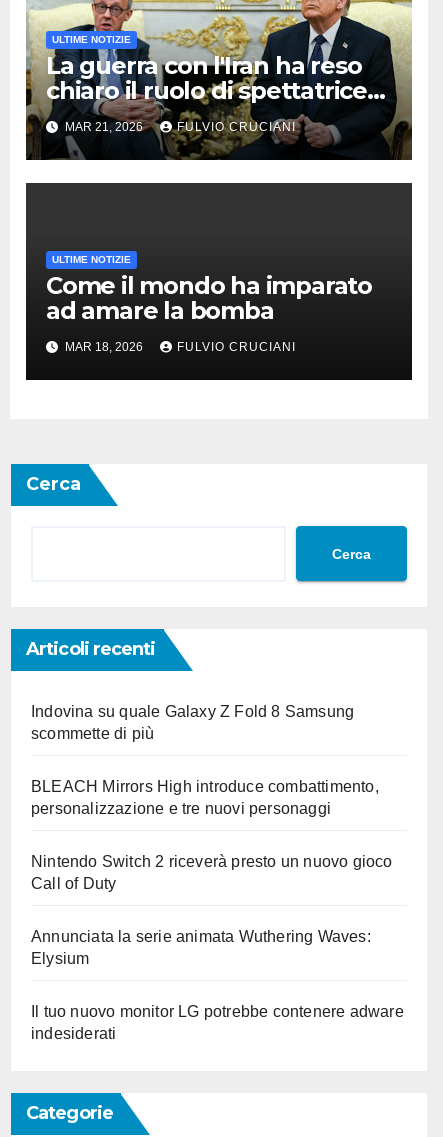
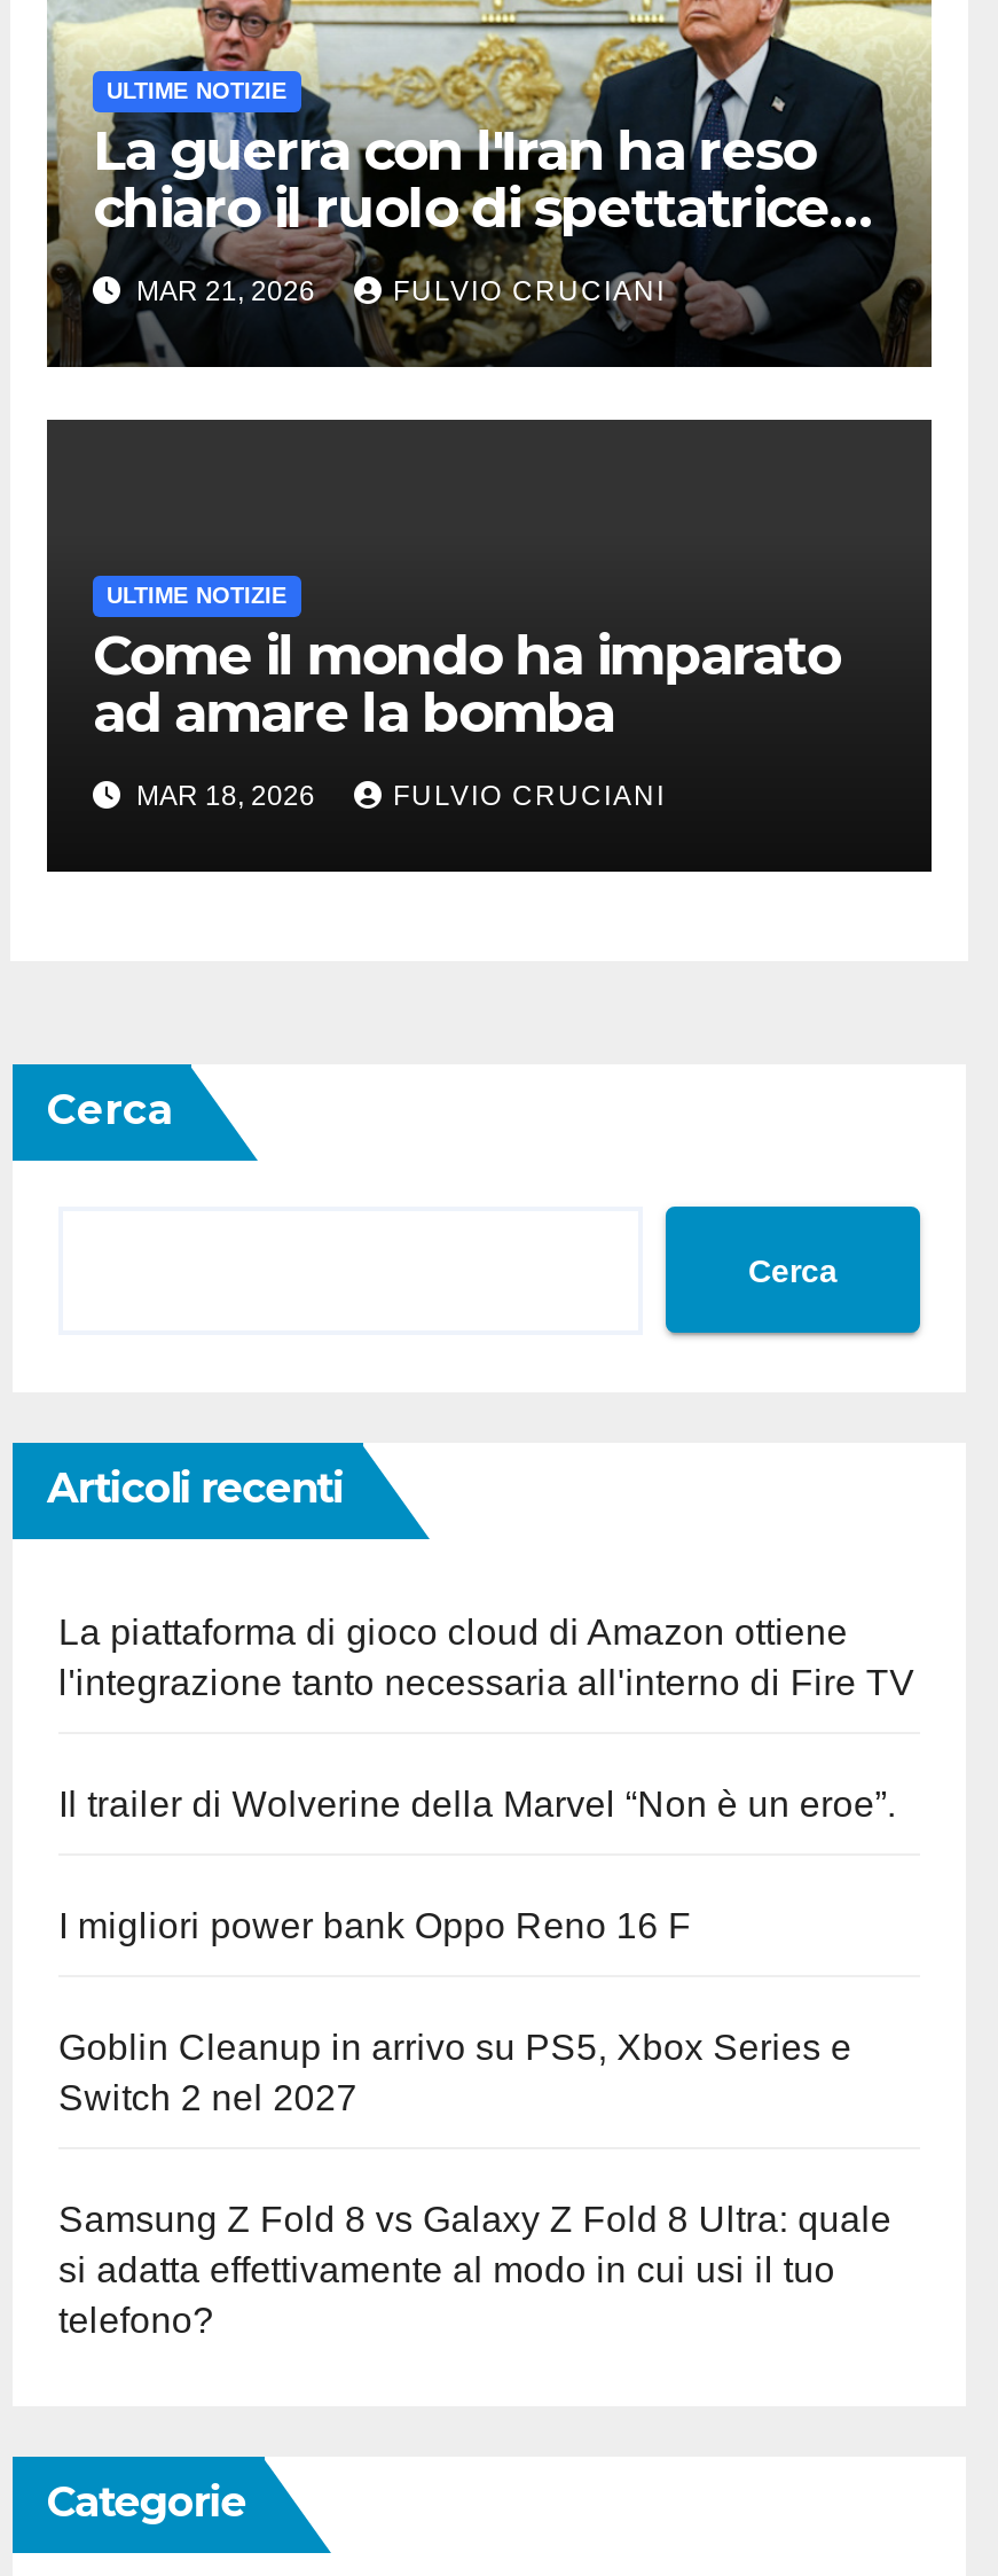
[31,703,354,742] Indovina su quale Galaxy Z Fold 8 Samsung | scommette di più -> [58,1613,915,1702] La piattaforma di gioco cloud di Amazon ottiene | l'integrazione tanto necessaria all'interno di Fire TV
[31,778,379,817] BLEACH Mirrors High introduce combattimento, | personalizzazione e tre nuovi personaggi -> [58,1785,896,1824] Il trailer di Wolverine della Marvel “Non è un eroe”.
[31,853,393,892] Nintendo Switch 2 riceverà presto un nuovo gioco | Call of Duty -> [58,1906,691,1945] I migliori power bank Oppo Reno 16 F
[31,928,371,967] Annunciata la serie animata Wuthering Waves: | Elysium -> [58,2028,852,2117] Goblin Cleanup in arrivo su PS5, Xbox Series e | Switch 2 nel 2027
[31,1003,404,1042] Il tuo nuovo monitor LG potrebbe contenere adware | indesiderati -> [58,2200,892,2340] Samsung Z Fold 8 vs Galaxy Z Fold 8 Ultra: quale | si adatta effettivamente al modo in cui usi il tuo | telefono?

